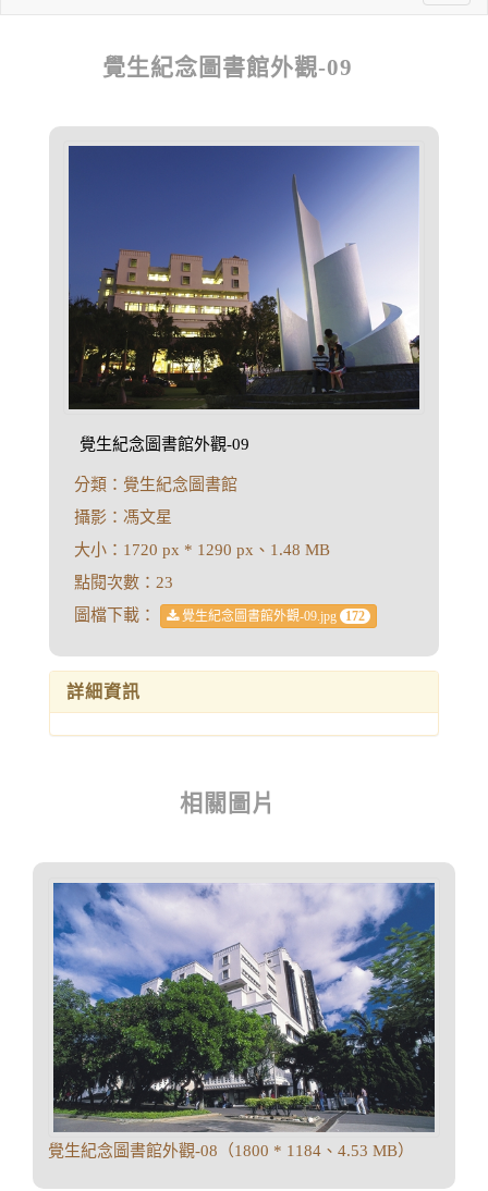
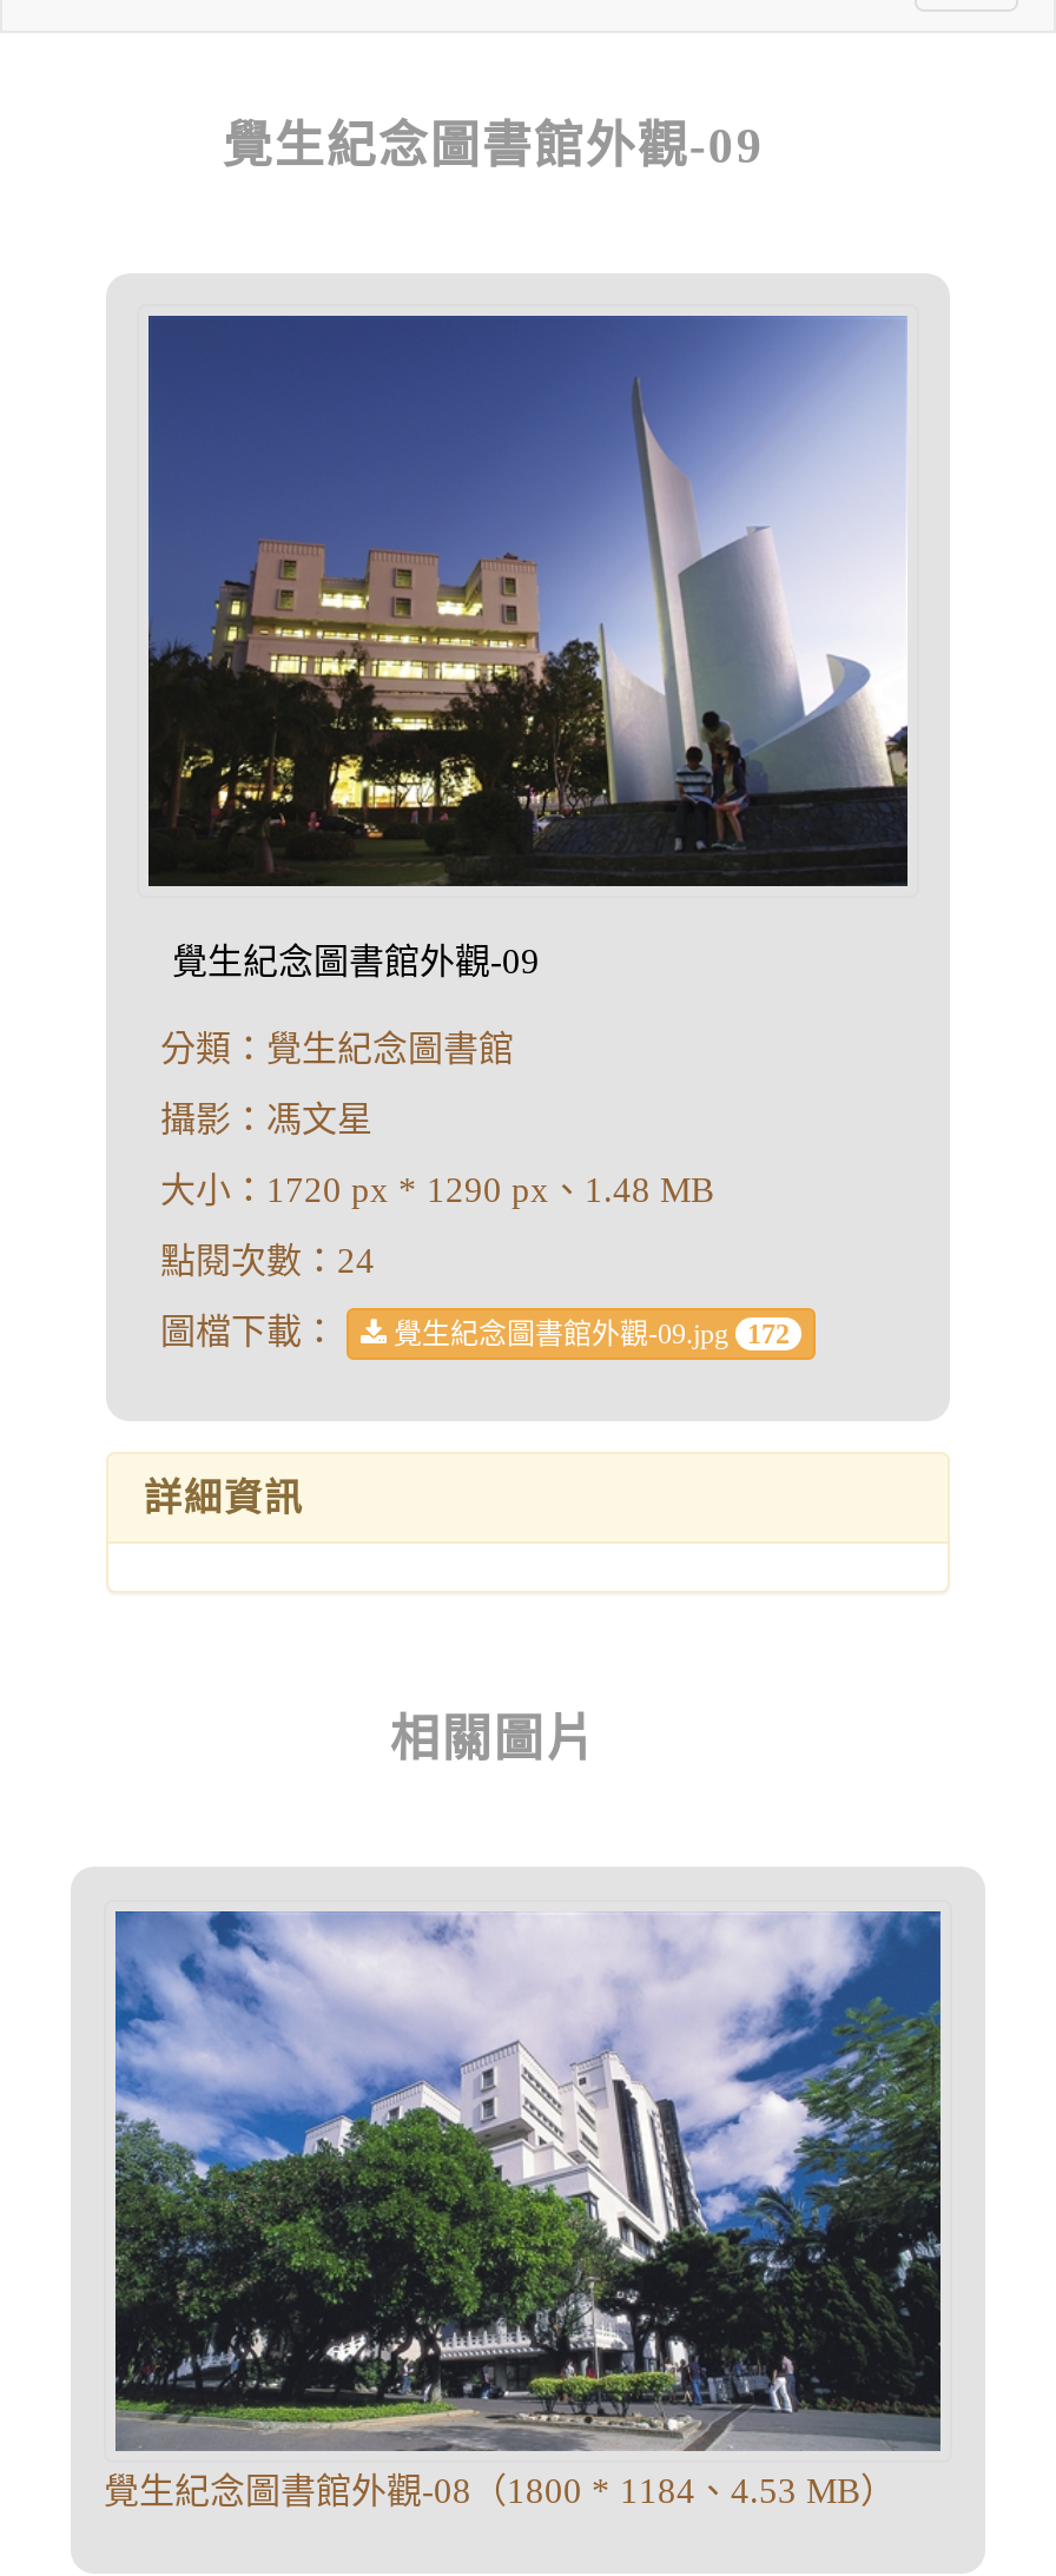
[74,573,173,591] 點閱次數：23 -> [160,1241,375,1279] 點閱次數：24

